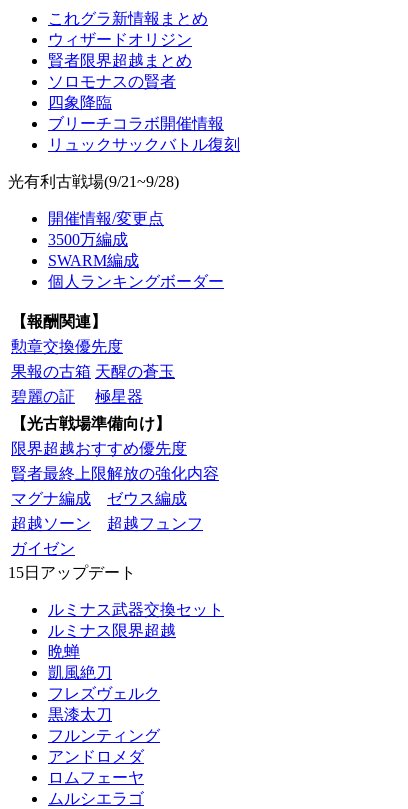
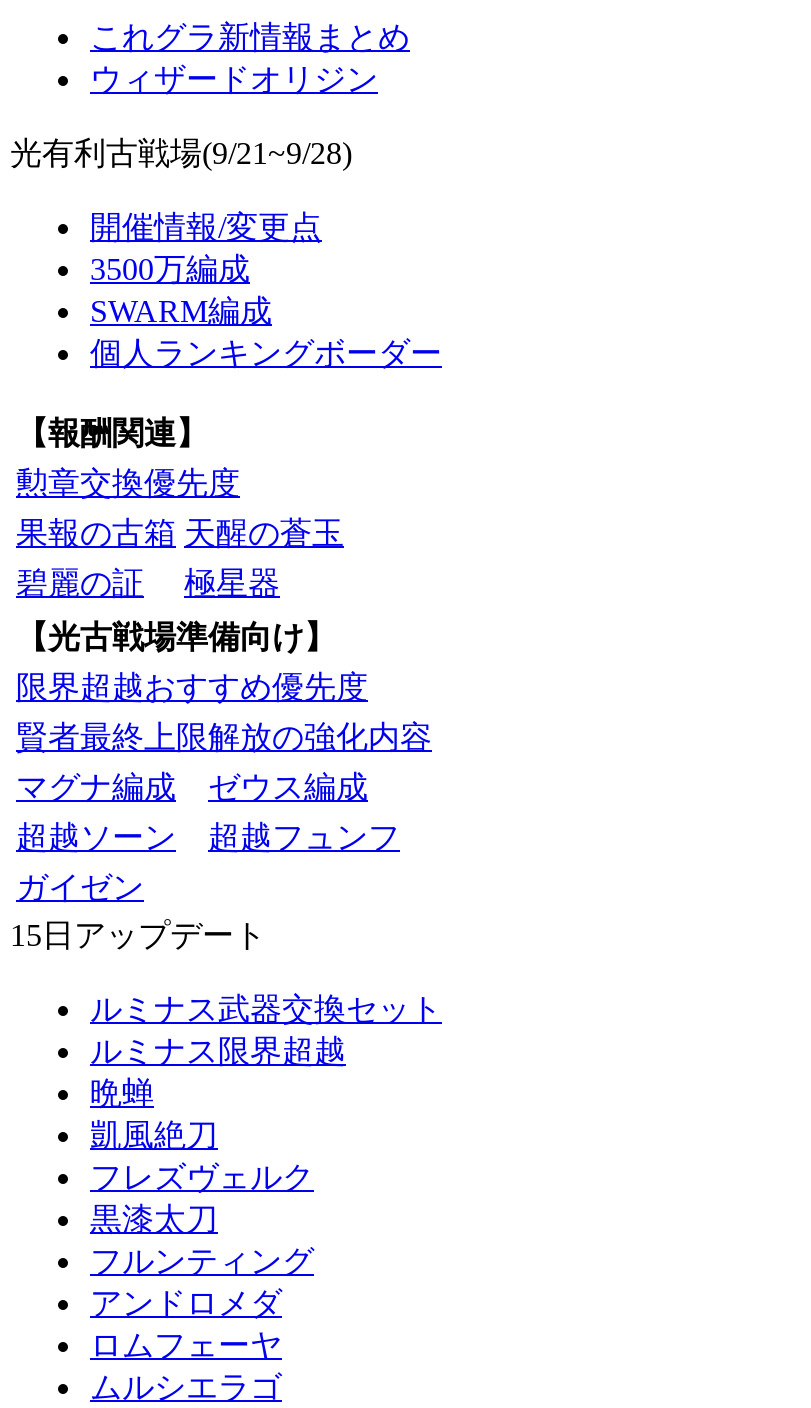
[48,52,240,153] 賢者限界超越まとめ | ソロモナスの賢者 | 四象降臨 | ブリーチコラボ開催情報 | リュックサックバトル復刻 -> none

